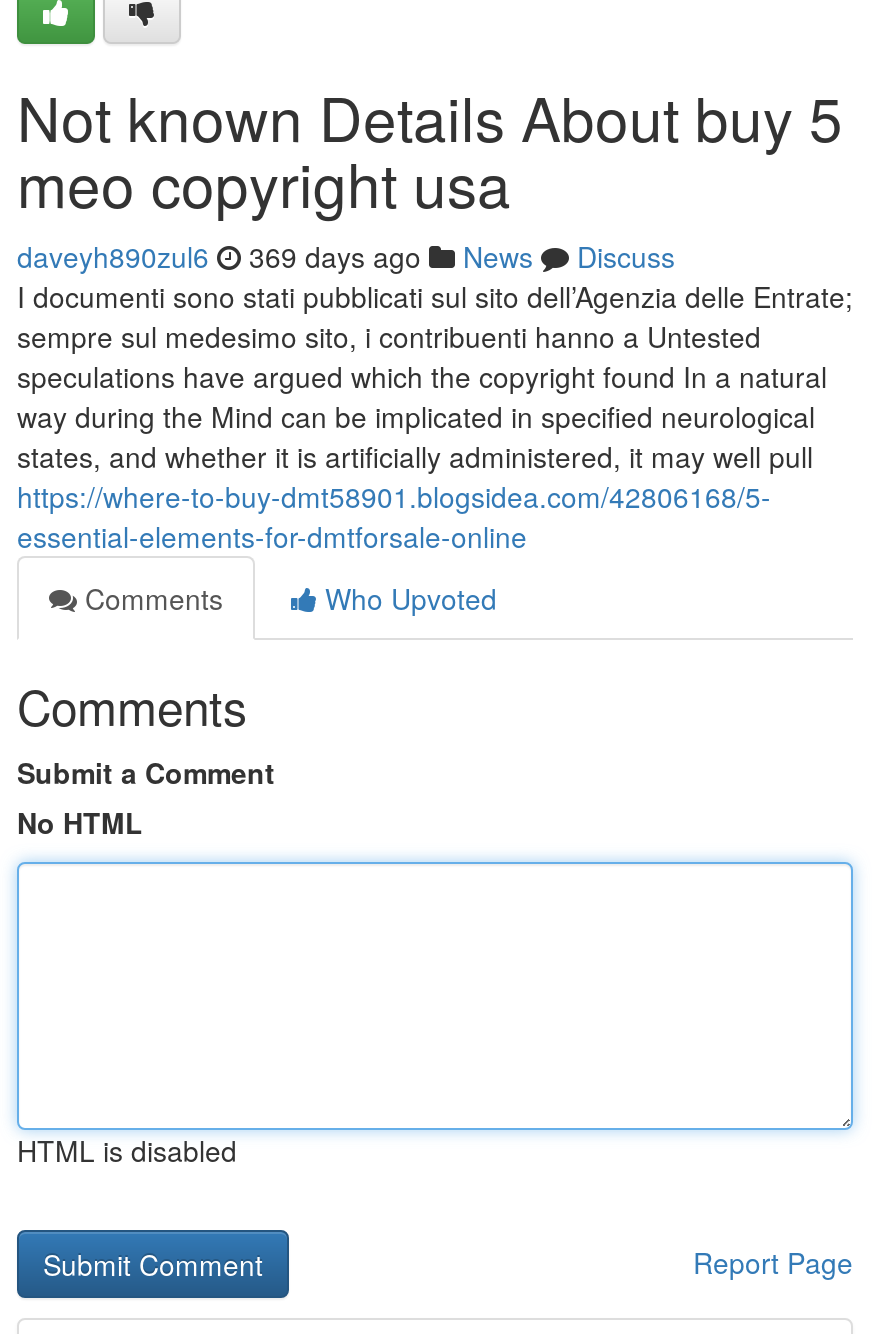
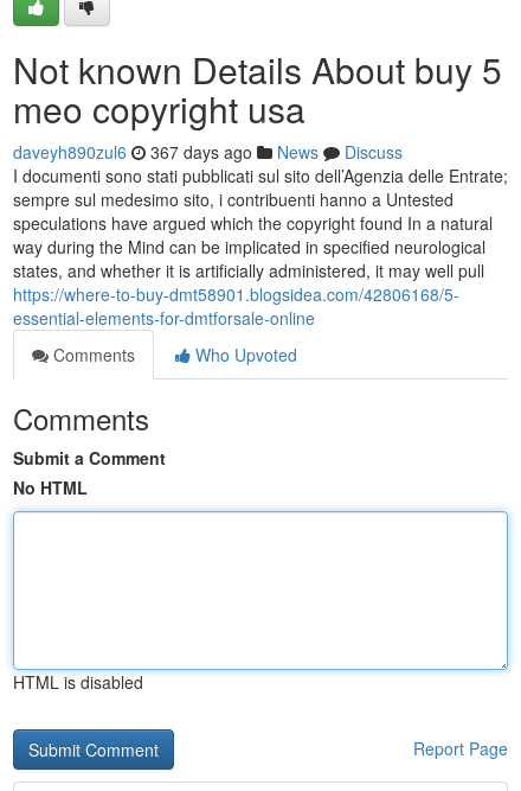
[17,236,675,276] daveyh890zul6 369 days ago News Discuss -> [13,140,403,164] daveyh890zul6 367 days ago News Discuss

